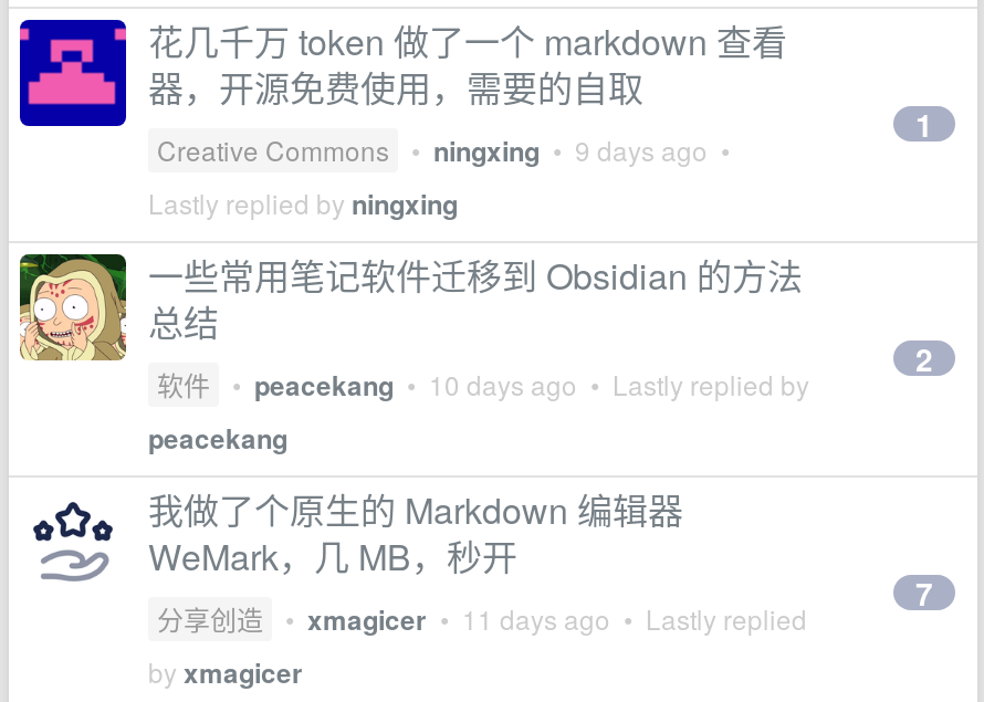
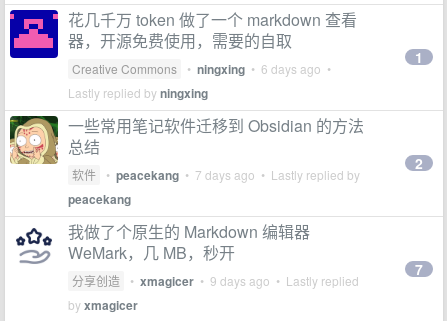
[157,130,736,170] Creative Commons • ningxing • 9 days ago • -> [72,60,334,78] Creative Commons • ningxing • 6 days ago •
[157,365,809,405] 软件 • peacekang • 10 days ago • Lastly replied by -> [72,166,360,184] 软件 • peacekang • 7 days ago • Lastly replied by
[157,599,807,639] 分享创造 • xmagicer • 11 days ago • Lastly replied -> [72,272,359,290] 分享创造 • xmagicer • 9 days ago • Lastly replied

